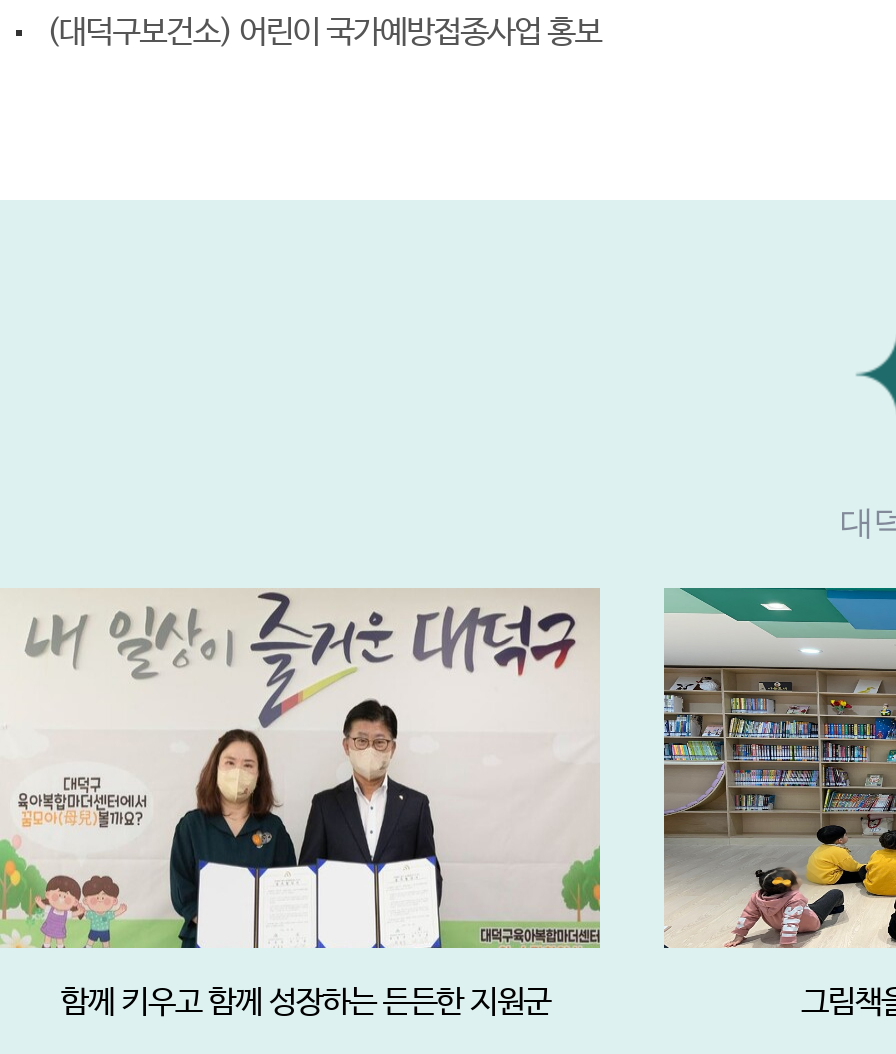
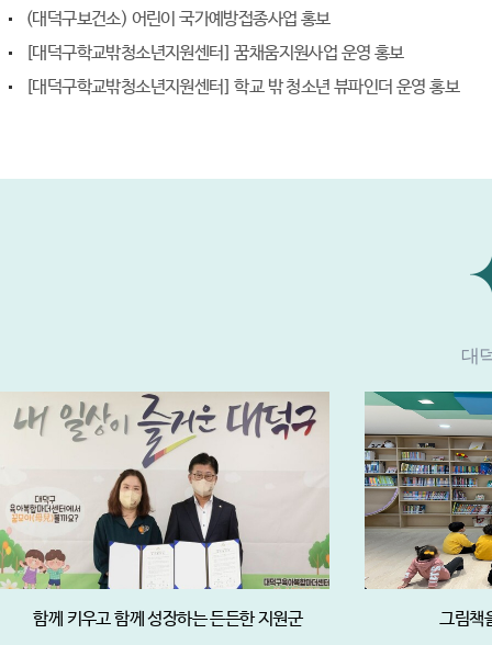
none -> [25,43,459,98] [대덕구학교밖청소년지원센터] 꿈채움지원사업 운영 홍보 | [대덕구학교밖청소년지원센터] 학교 밖 청소년 뷰파인더 운영 홍보

